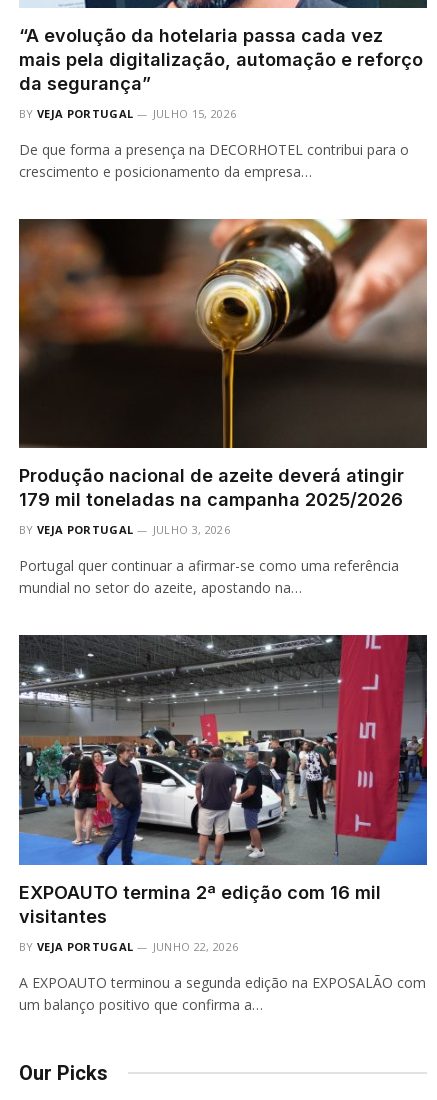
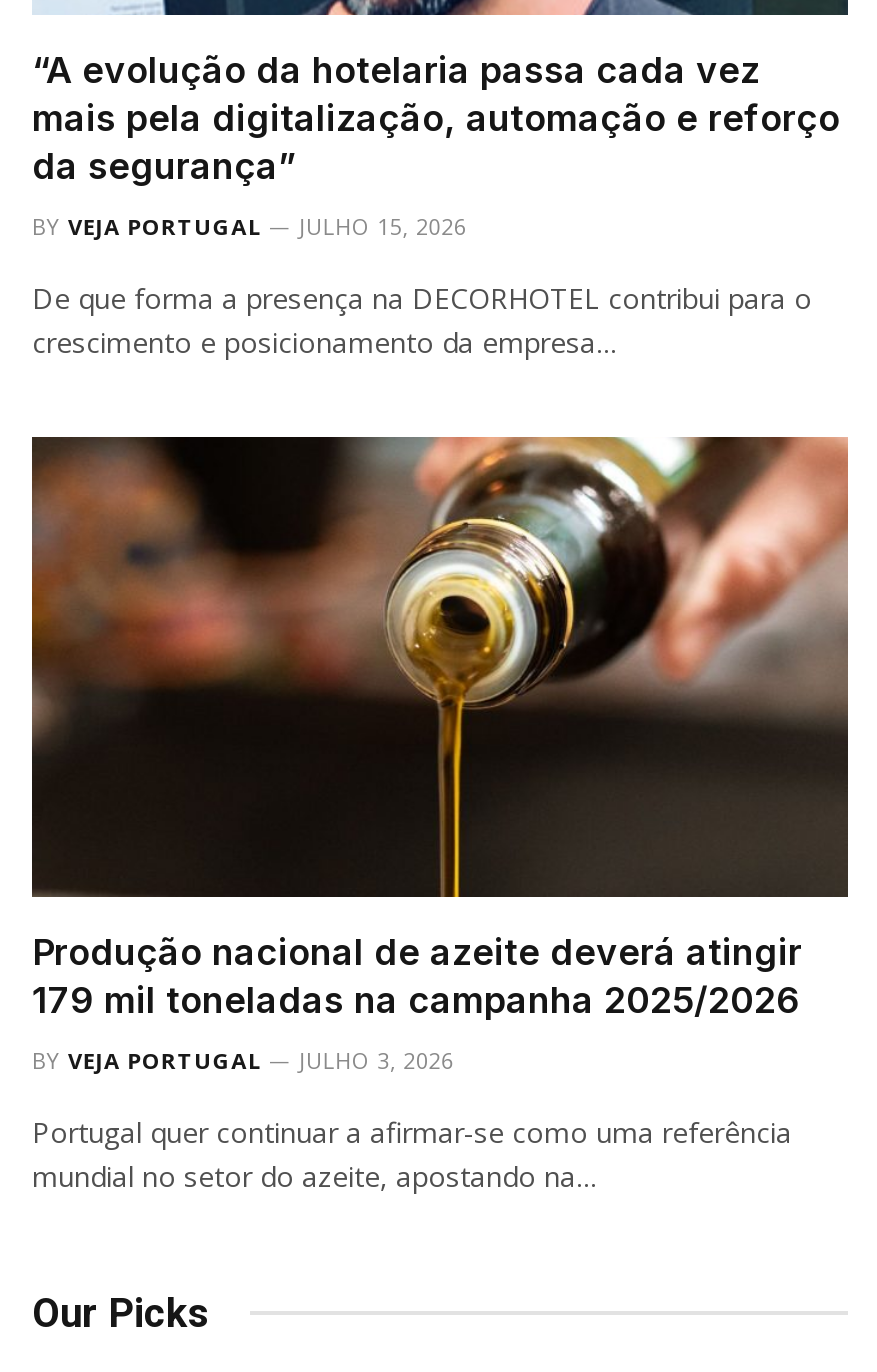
[18,634,428,1013] [image] | EXPOAUTO termina 2ª edição com 16 mil | visitantes | BY VEJA PORTUGAL | JUNHO 22, 2026 | A EXPOAUTO terminou a segunda edição na EXPOSALÃO com | um balanço positivo que confirma a… -> none

